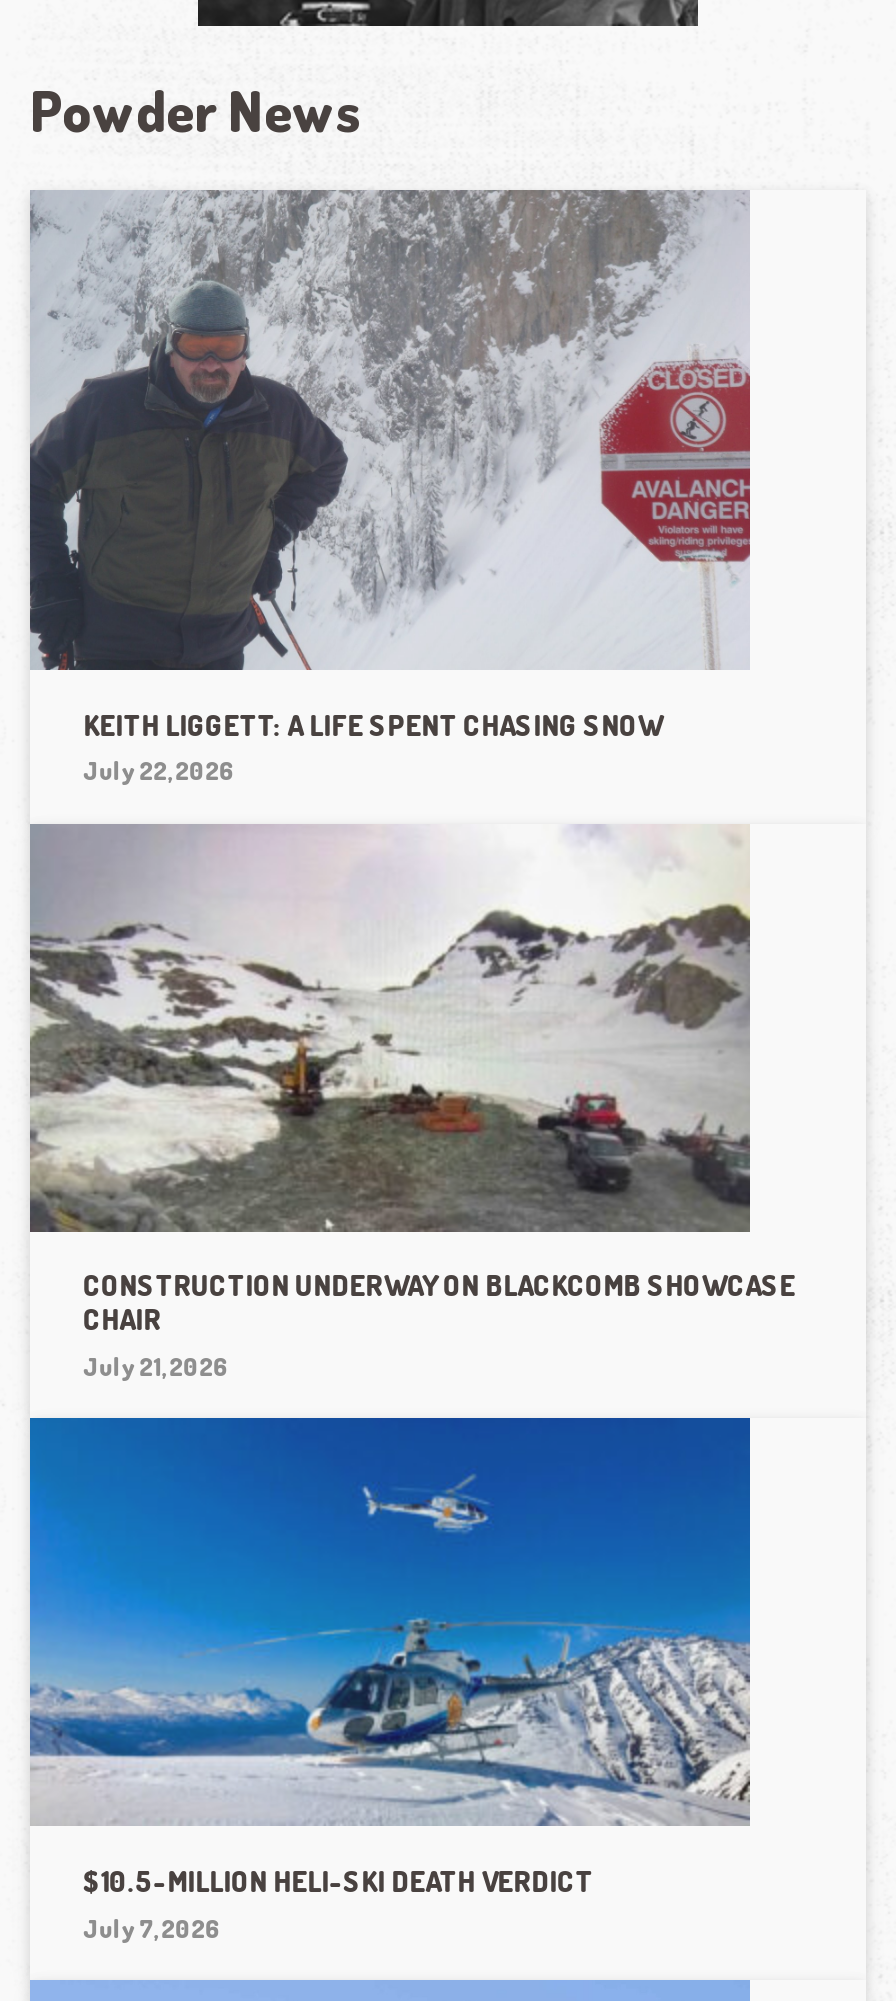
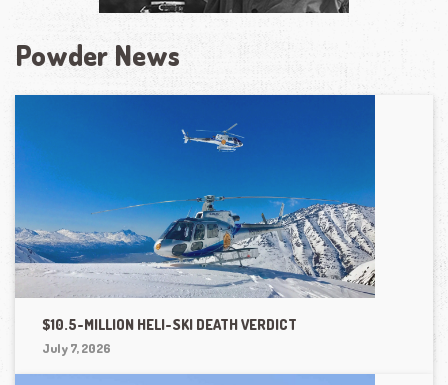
[28,188,752,787] [image] | KEITH LIGGETT: A LIFE SPENT CHASING SNOW | July 22, 2026 -> none
[28,748,795,1382] [image] | CONSTRUCTION UNDERWAY ON BLACKCOMB SHOWCASE | CHAIR | July 21, 2026 -> none

